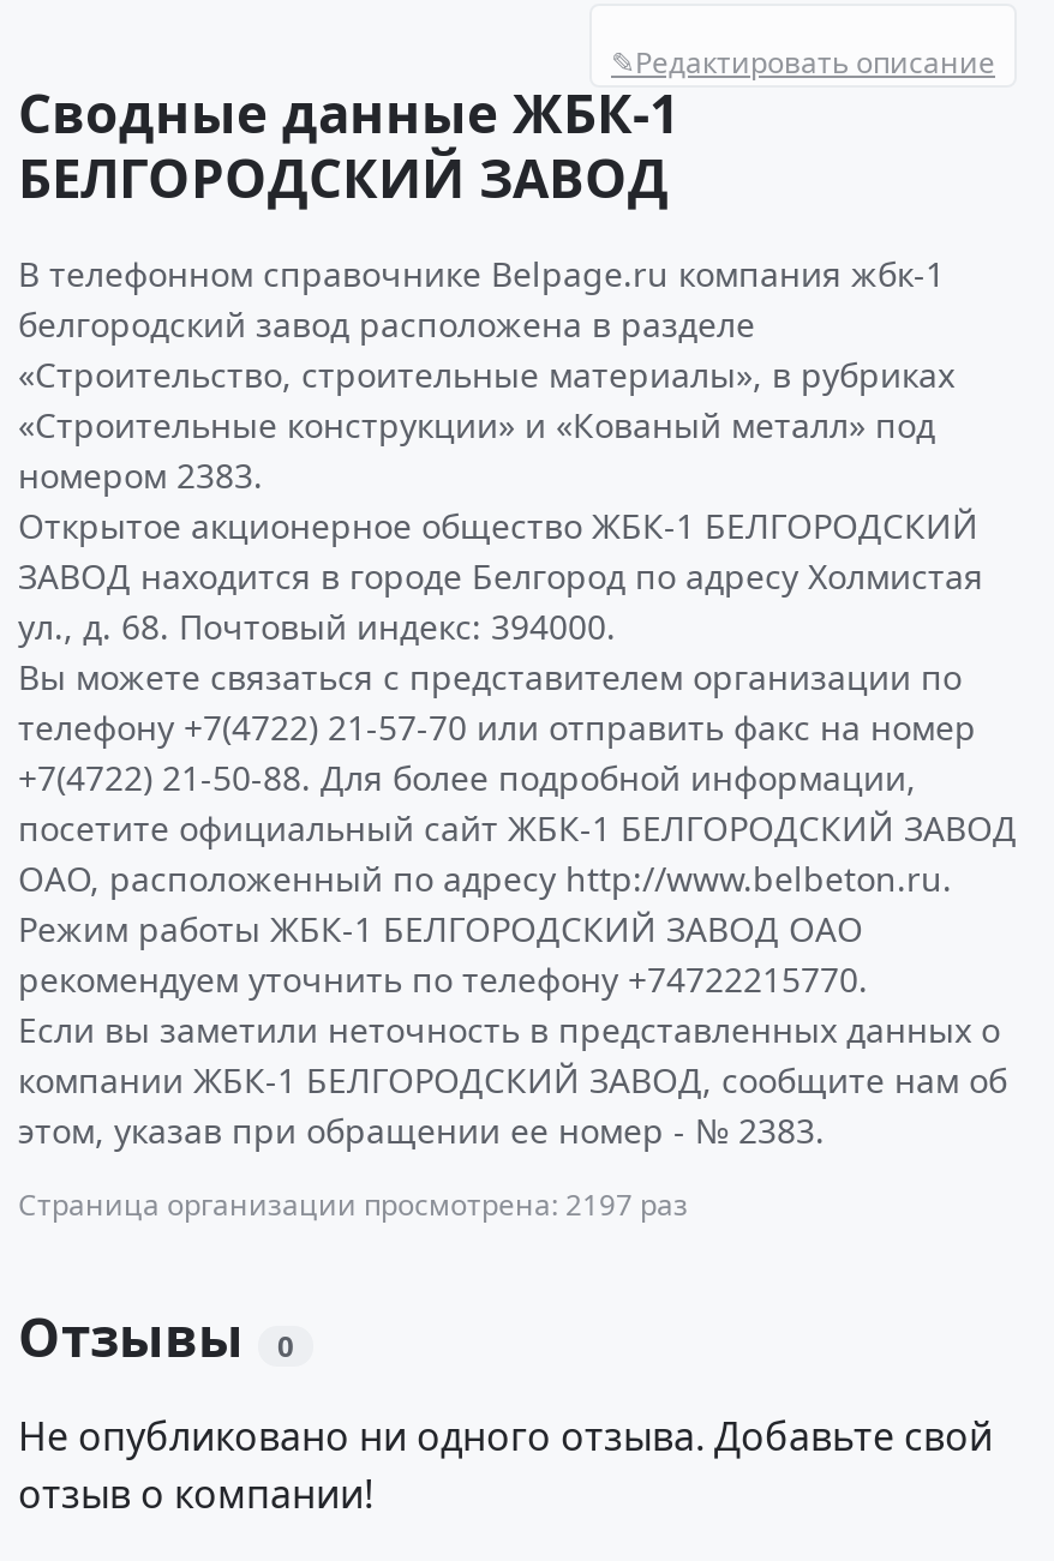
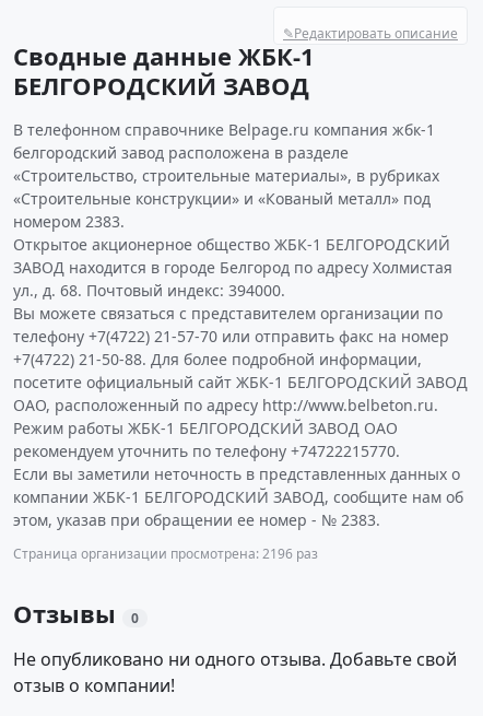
[18,1184,688,1225] Страница организации просмотрена: 2197 раз -> [13,544,318,563] Страница организации просмотрена: 2196 раз

